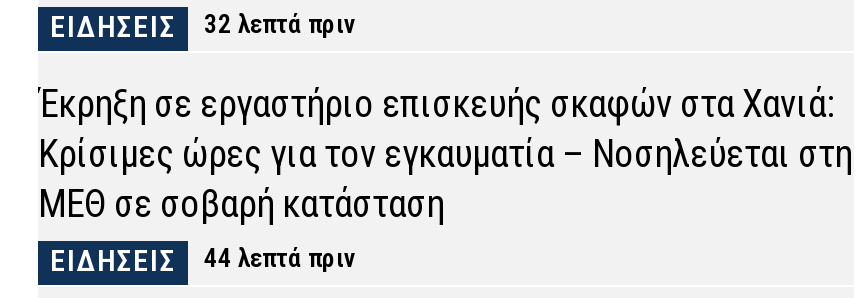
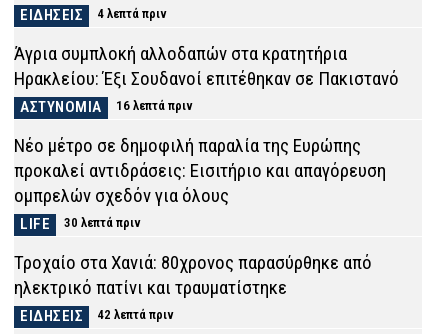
[38,9,852,227] 32 λεπτά πριν | Έκρηξη σε εργαστήριο επισκευής σκαφών στα Χανιά: | Κρίσιμες ώρες για τον εγκαυματία – Νοσηλεύεται στη | ΜΕΘ σε σοβαρή κατάσταση -> [14,6,399,299] 4 λεπτά πριν | Άγρια συμπλοκή αλλοδαπών στα κρατητήρια | Ηρακλείου: Έξι Σουδανοί επιτέθηκαν σε Πακιστανό | ΑΣΤΥΝΟΜΙΑ | 16 λεπτά πριν | Νέο μέτρο σε δημοφιλή παραλία της Ευρώπης | προκαλεί αντιδράσεις: Εισιτήριο και απαγόρευση | ομπρελών σχεδόν για όλους | LIFE | 30 λεπτά πριν | Τροχαίο στα Χανιά: 80χρονος παρασύρθηκε από | ηλεκτρικό πατίνι και τραυματίστηκε
[50,243,358,279] ΕΙΔΗΣΕΙΣ 44 λεπτά πριν -> [20,307,174,325] ΕΙΔΗΣΕΙΣ 42 λεπτά πριν

